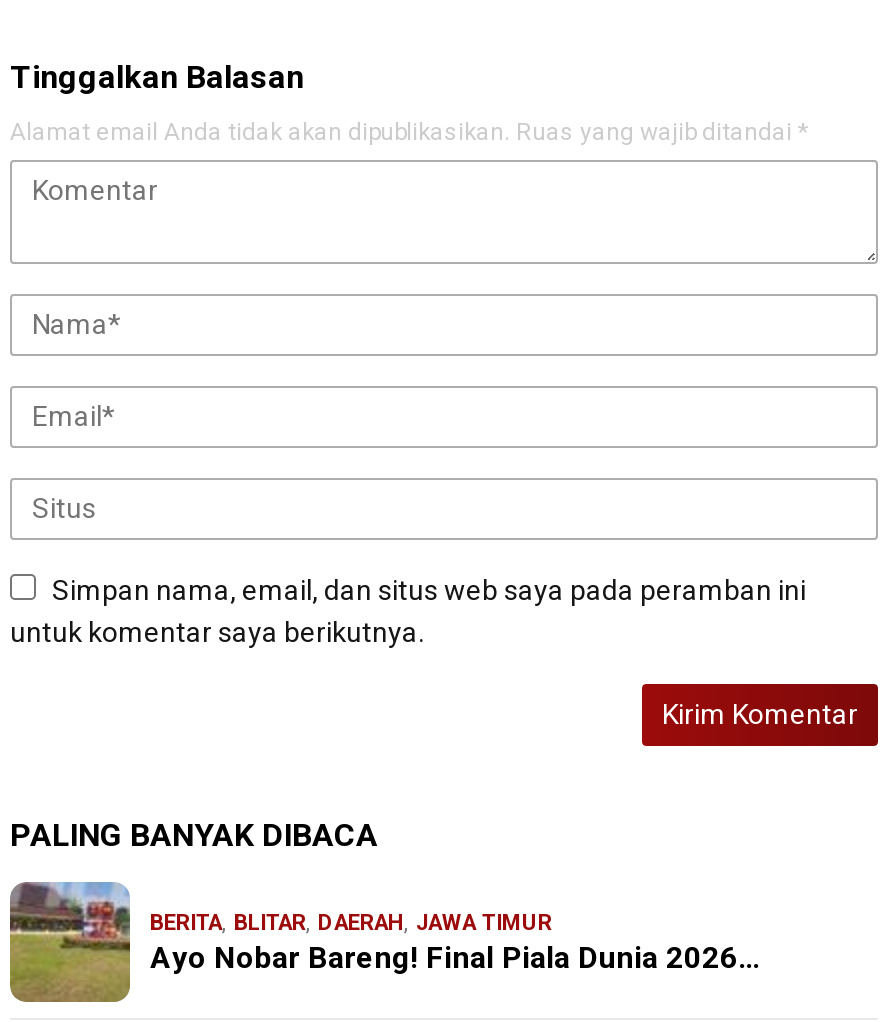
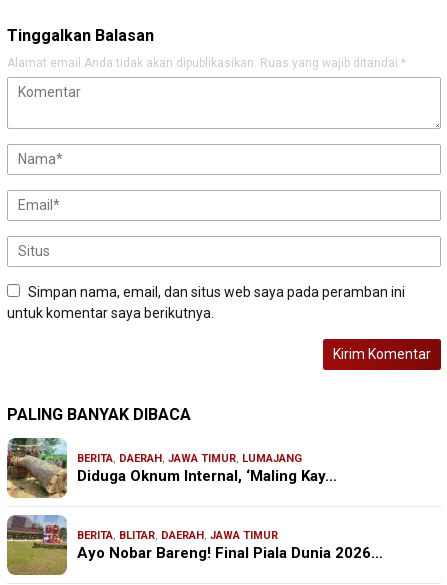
none -> [6,437,337,498] [image] | BERITA, DAERAH, JAWA TIMUR, LUMAJANG | Diduga Oknum Internal, ‘Maling Kay…

